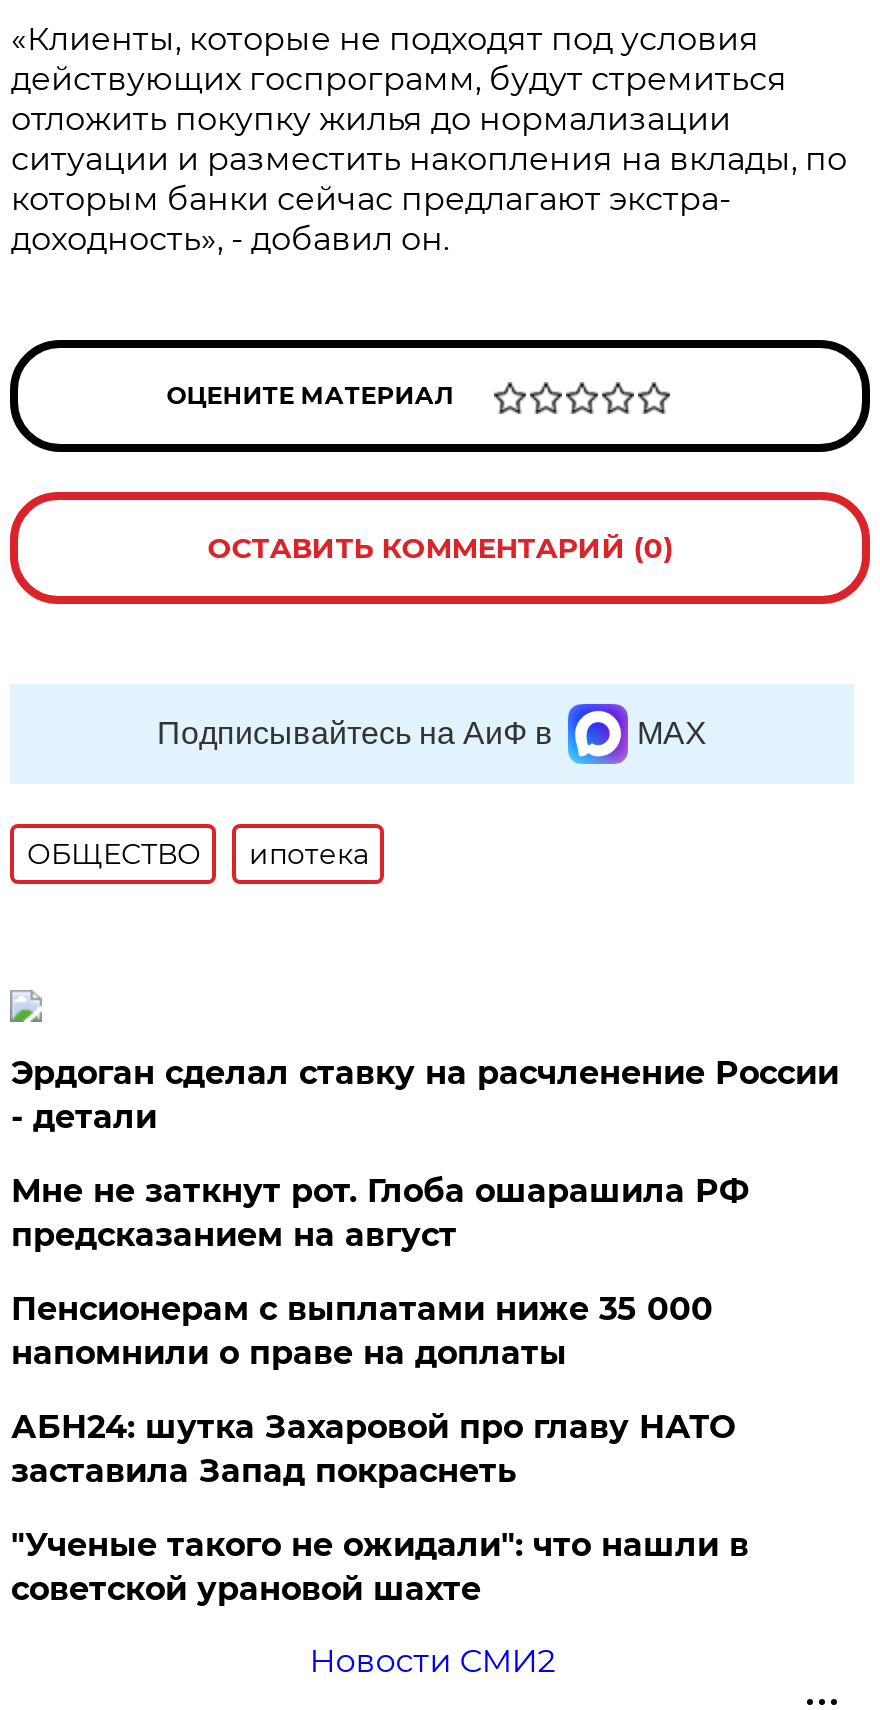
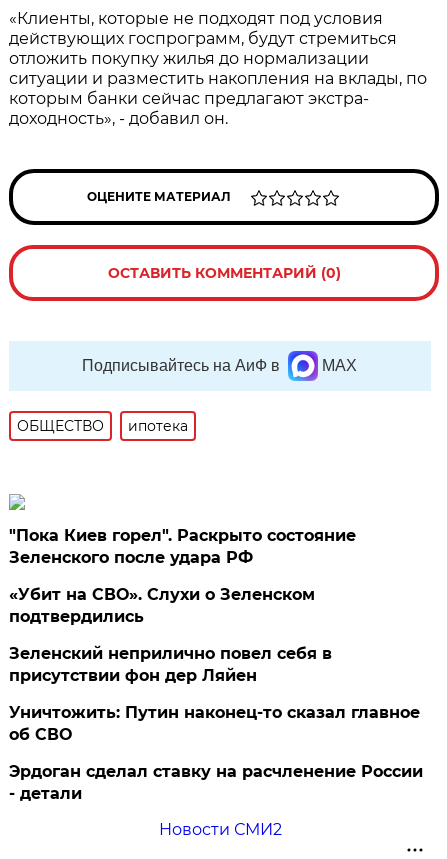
none -> [9,526,420,744] "Пока Киев горел". Раскрыто состояние | Зеленского после удара РФ | «Убит на СВО». Слухи о Зеленском | подтвердились | Зеленский неприлично повел cебя в | присутствии фон дер Ляйен | Уничтожить: Путин наконец-то сказал главное | об СВО
moved [11,1054,839,1136] -> [9,762,423,803]: Эрдоган сделал ставку на расчленение России | - детали
[11,1172,749,1608] Мне не заткнут рот. Глоба ошарашила РФ | предсказанием на август | Пенсионерам с выплатами ниже 35 000 | напомнили о праве на доплаты | АБН24: шутка Захаровой про главу НАТО | заставила Запад покраснеть | "Ученые такого не ожидали": что нашли в | советской урановой шахте -> none

